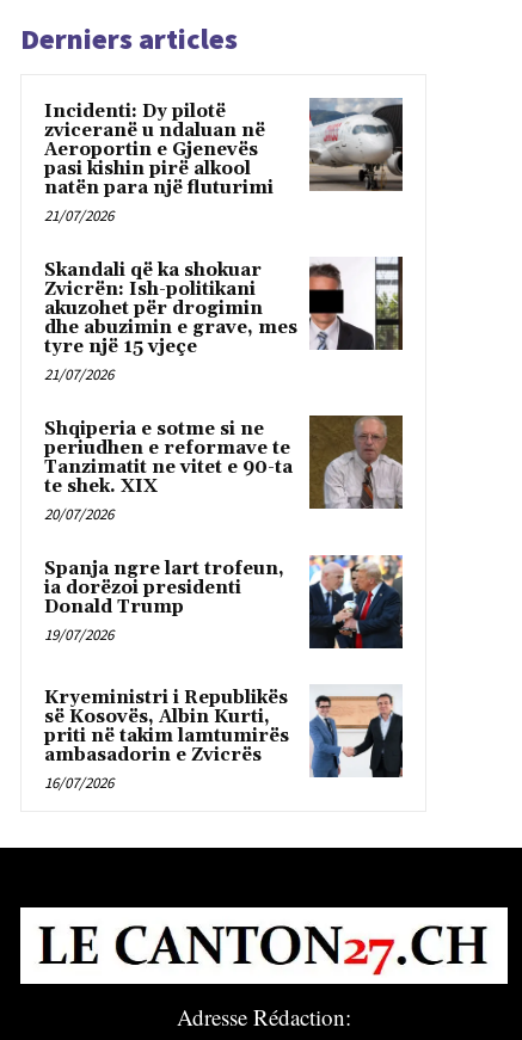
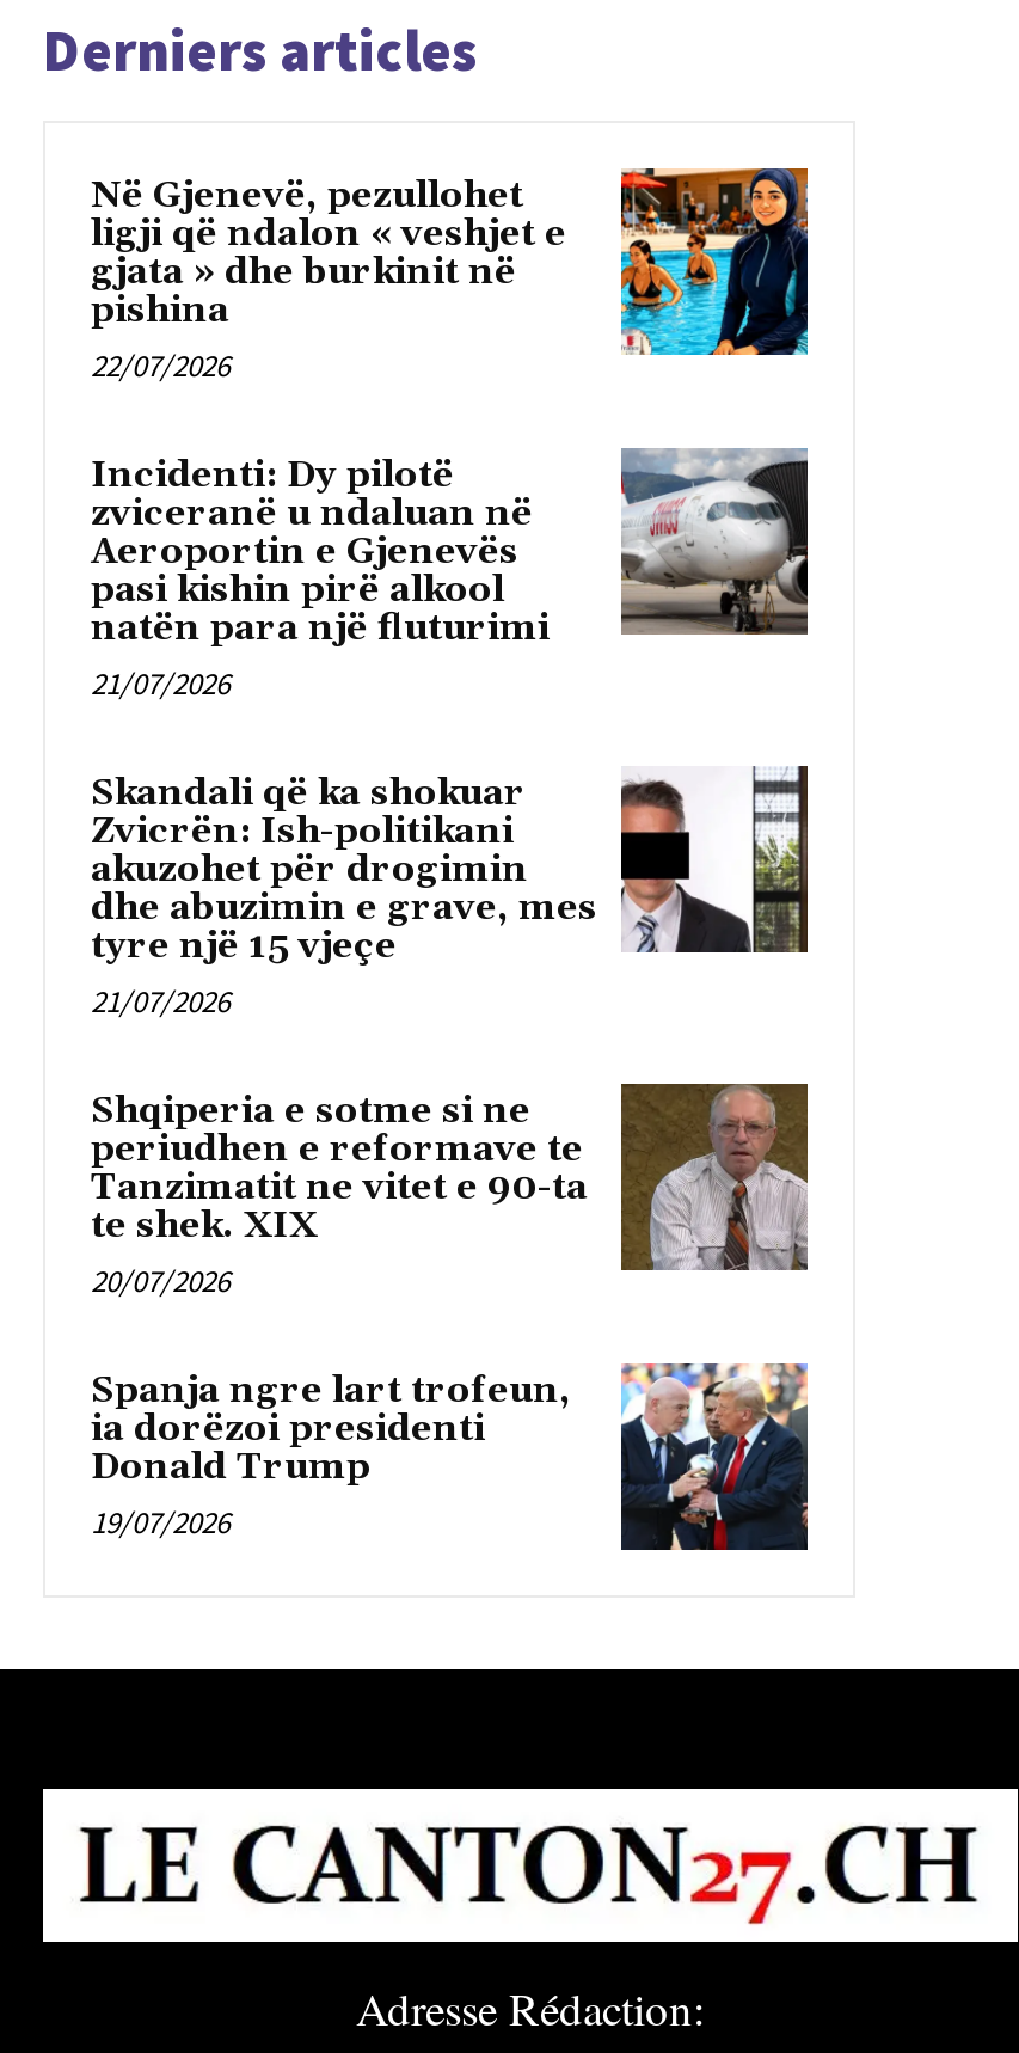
none -> [91,166,810,385] [image] | Në Gjenevë, pezullohet | ligji që ndalon « veshjet e | gjata » dhe burkinit në | pishina | 22/07/2026
moved [44,97,404,644] -> [91,446,810,1542]: [image] | Incidenti: Dy pilotë | zviceranë u ndaluan në | ... | Donald Trump | 19/07/2026
[44,685,403,792] [image] | Kryeministri i Republikës | së Kosovës, Albin Kurti, | priti në takim lamtumirës | ambasadorin e Zvicrës | 16/07/2026 -> none

